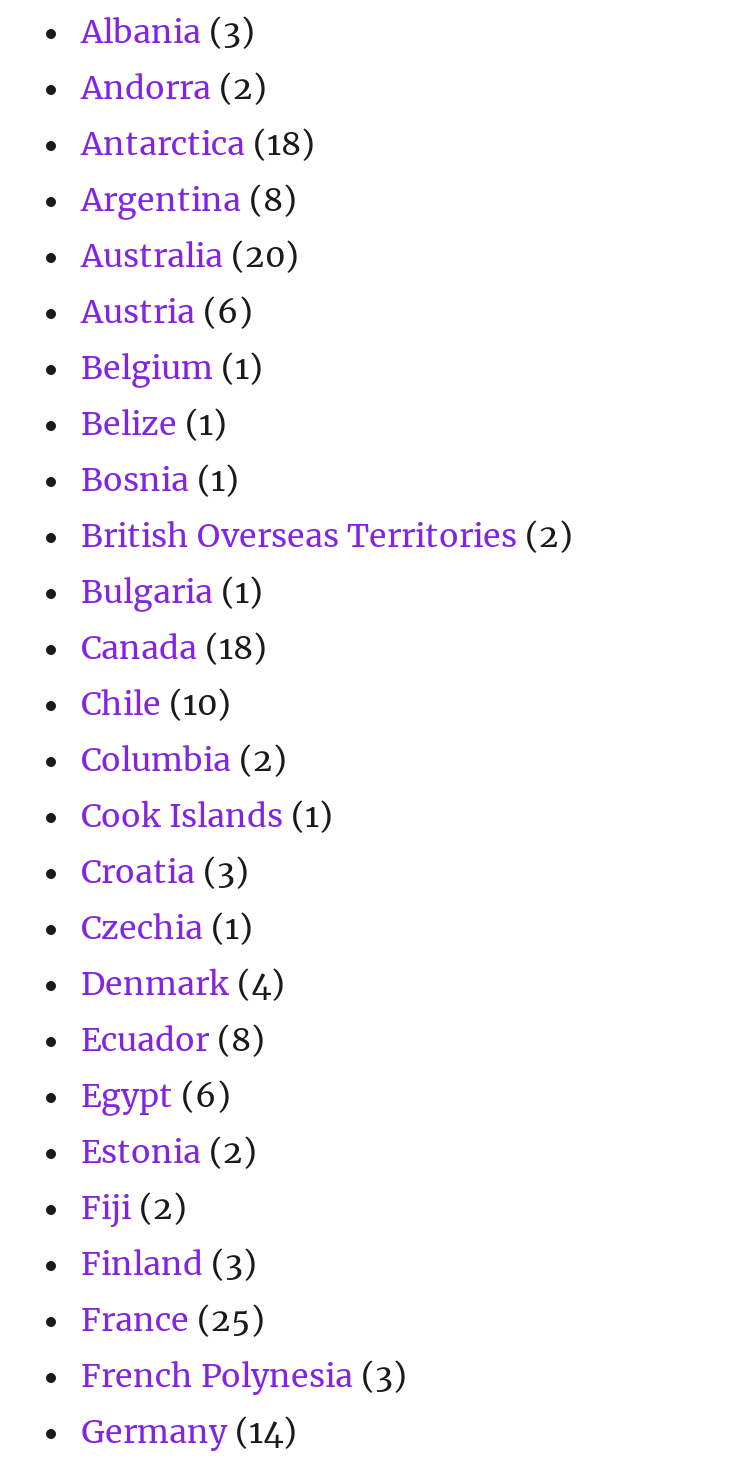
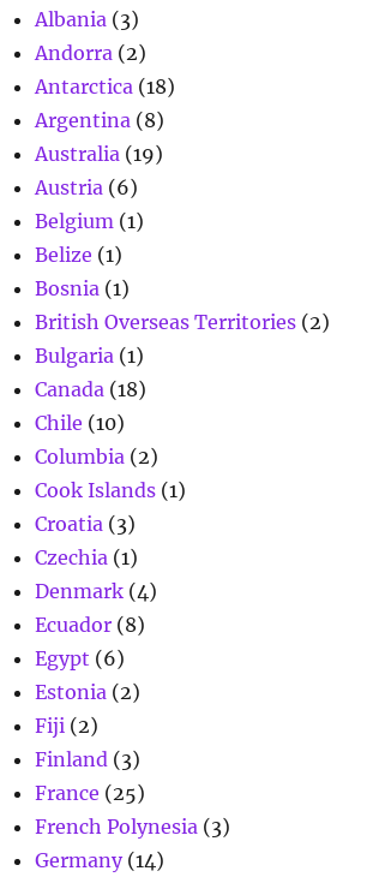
[81,235,299,275] Australia (20) -> [35,142,164,166] Australia (19)

